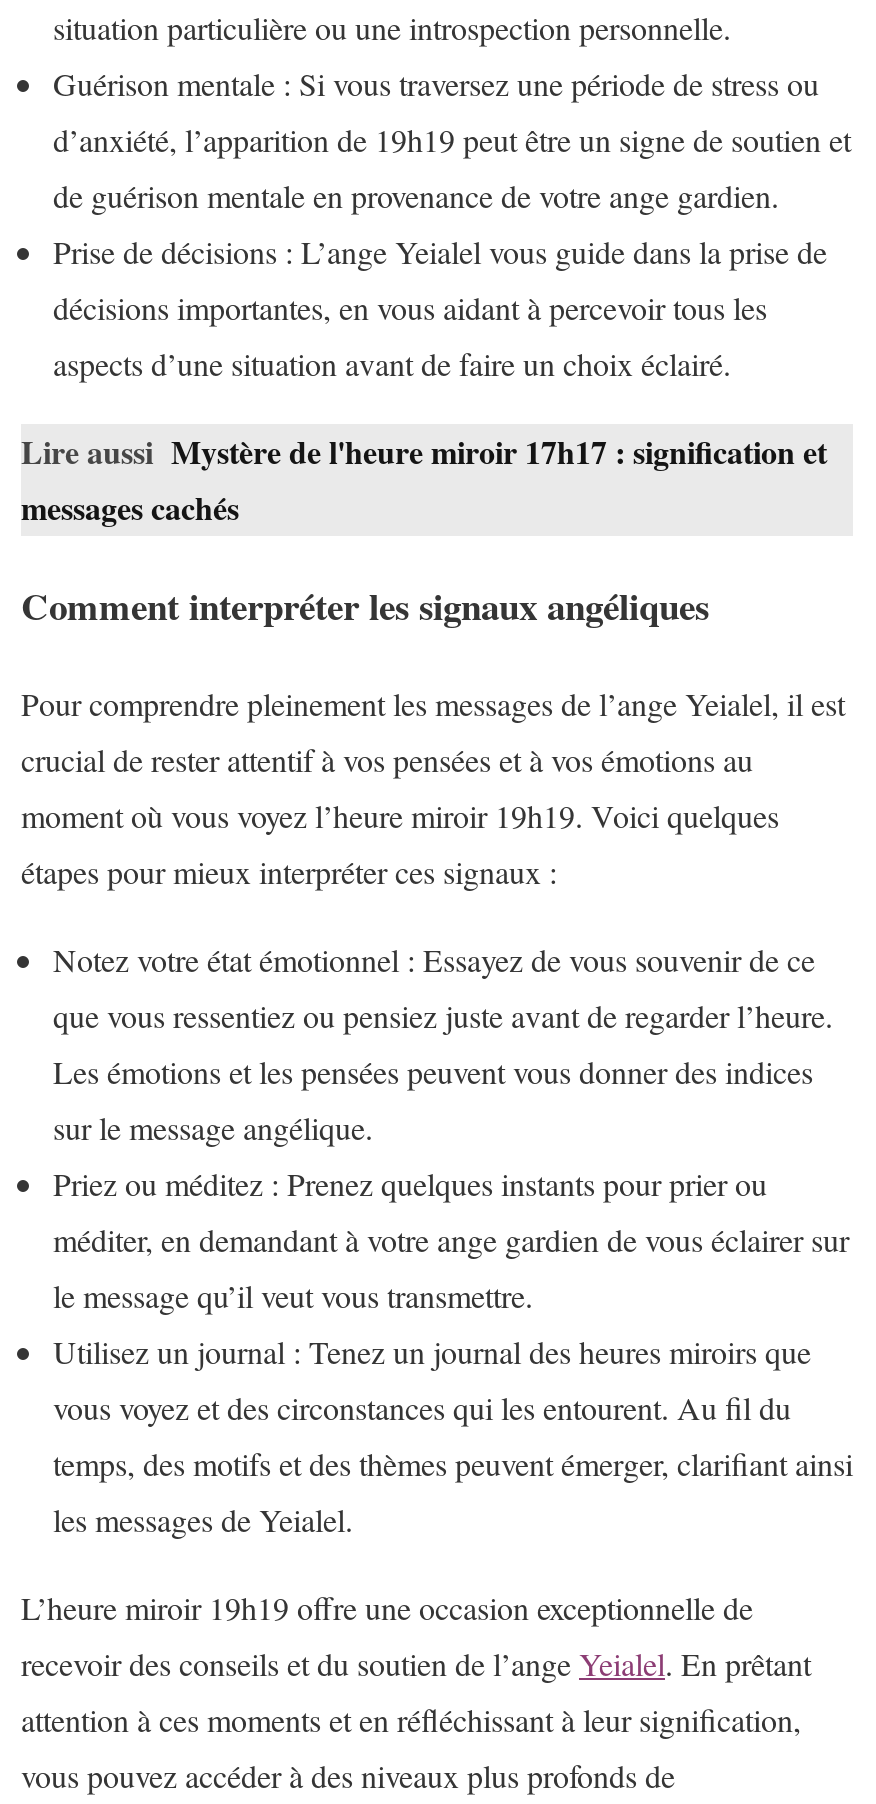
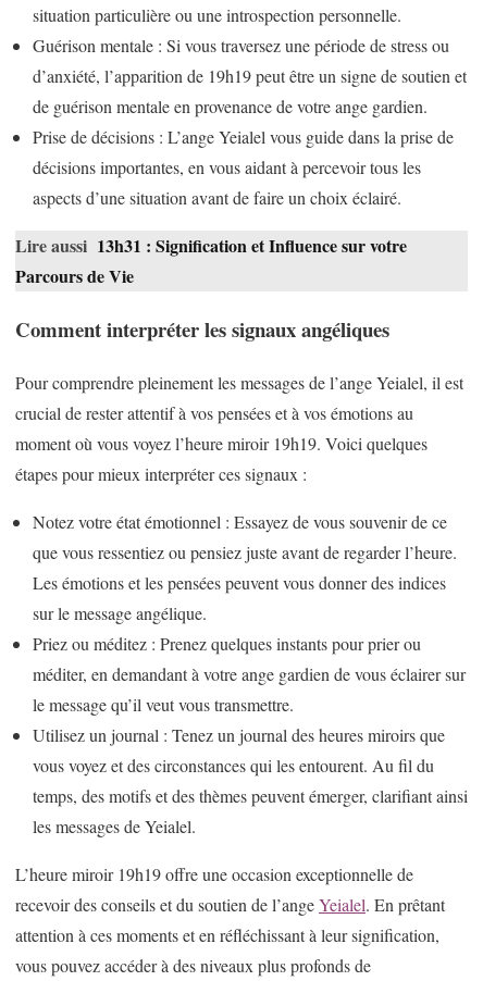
[21,429,827,531] Lire aussi Mystère de l'heure miroir 17h17 : signification et | messages cachés -> [15,233,407,289] Lire aussi 13h31 : Signification et Influence sur votre | Parcours de Vie

